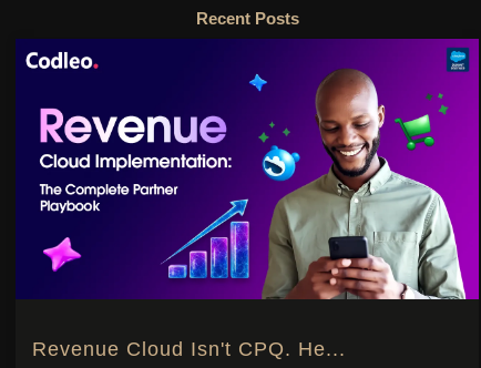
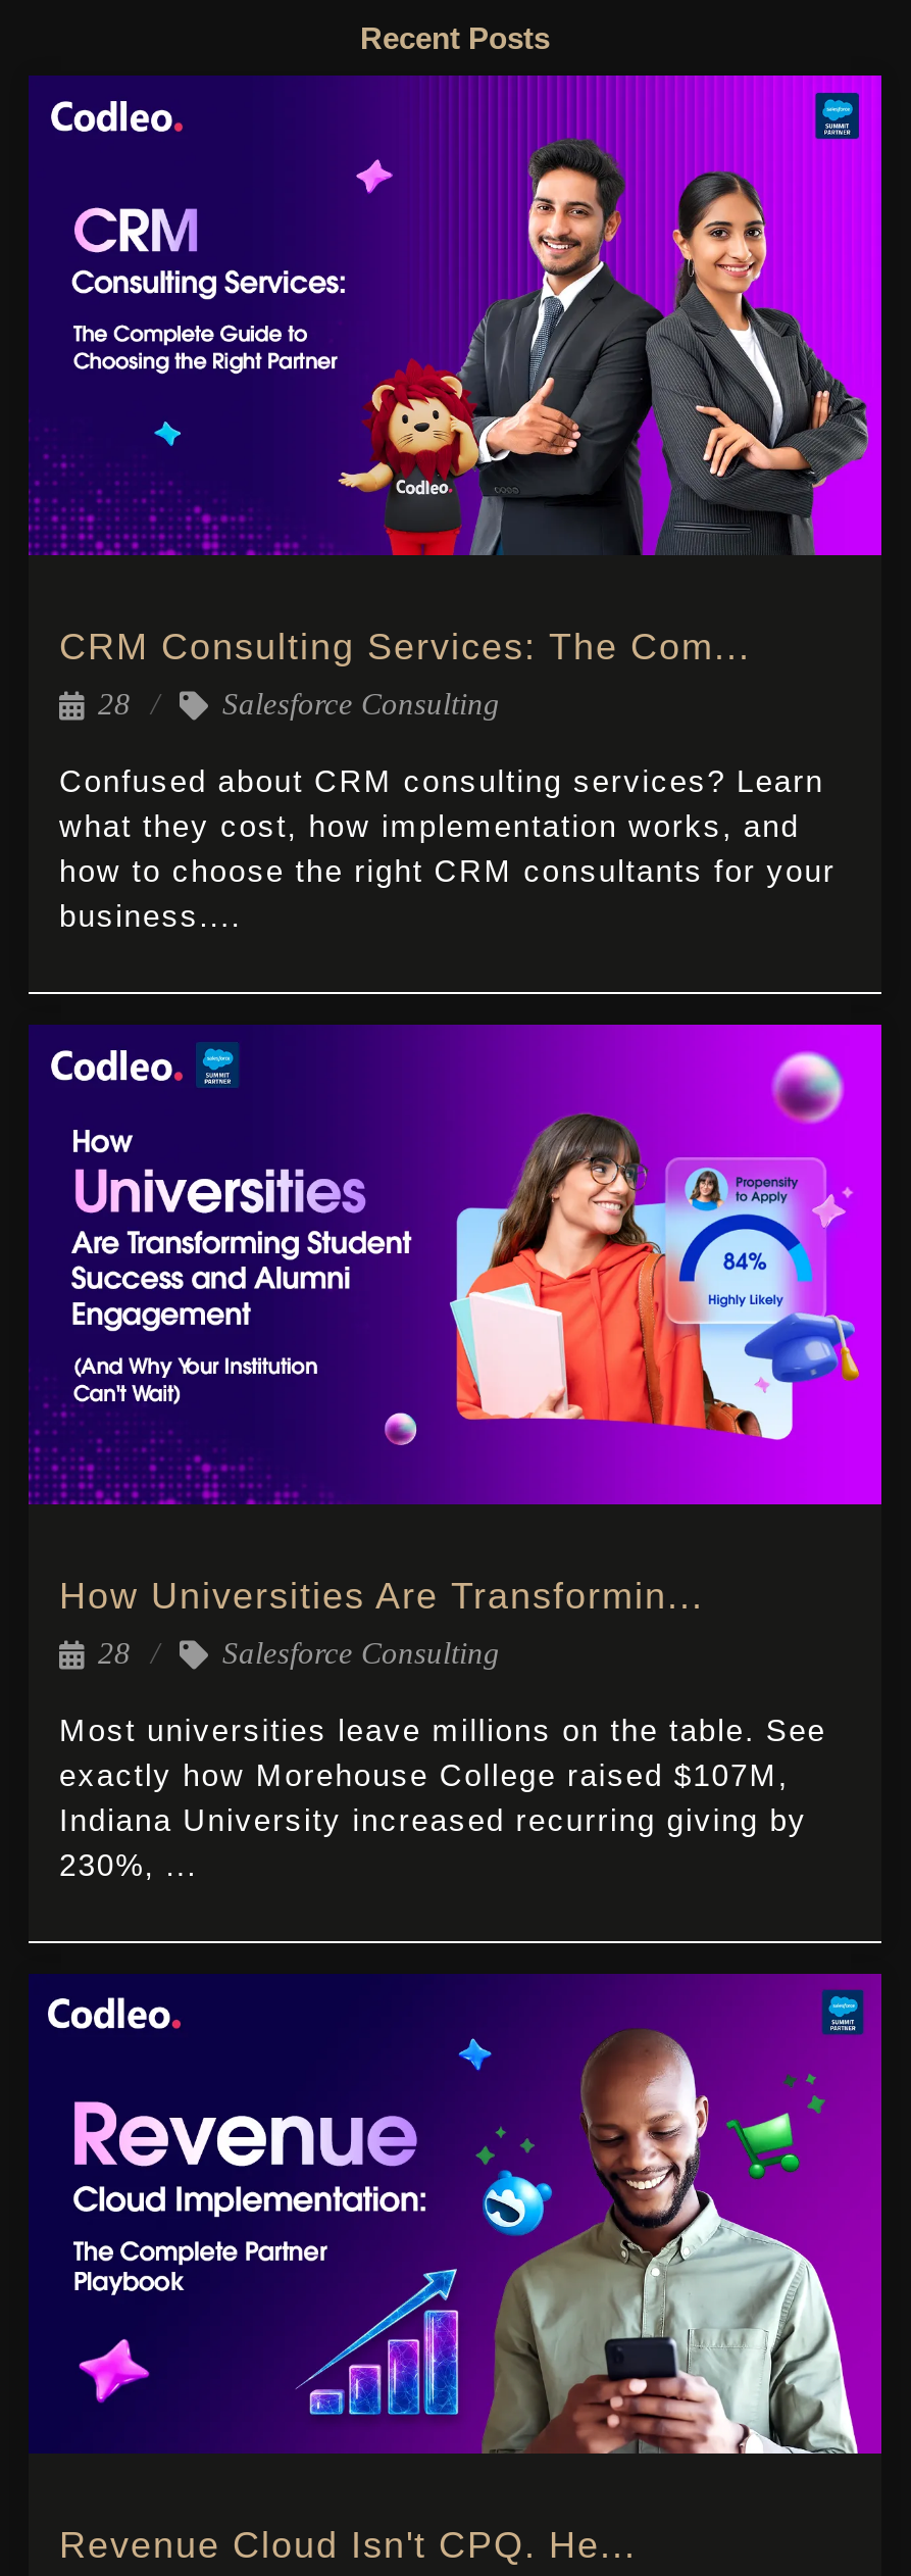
none -> [27,1023,883,1882] [image] | How Universities Are Transformin... | 28 | Salesforce Consulting | Most universities leave millions on the table. See | exactly how Morehouse College raised $107M, | Indiana University increased recurring giving by | 230%, ...
none -> [29,76,881,933] [image] | CRM Consulting Services: The Com... | 28 | Salesforce Consulting | Confused about CRM consulting services? Learn | what they cost, how implementation works, and | how to choose the right CRM consultants for your | business....

